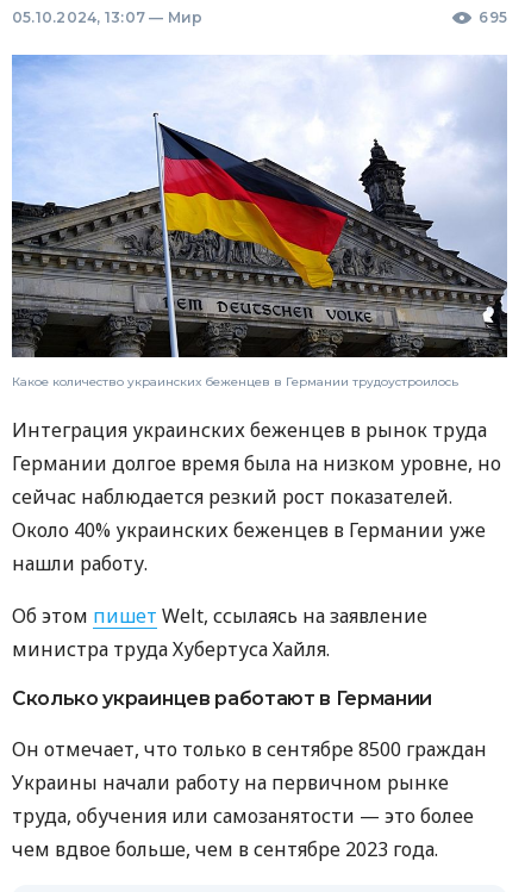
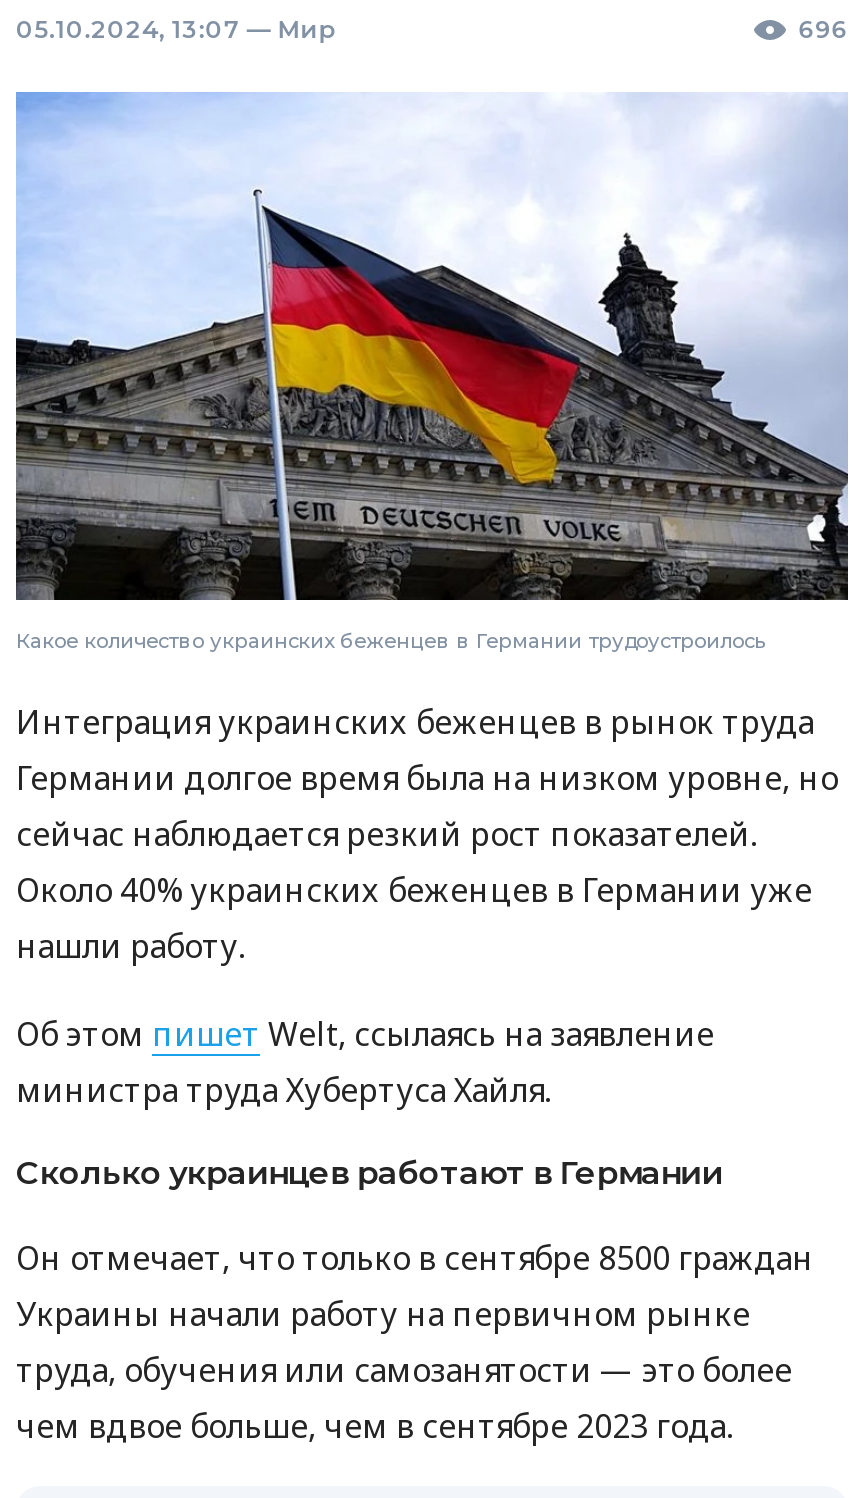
[479,8,507,26] 695 -> [799,14,848,44] 696

